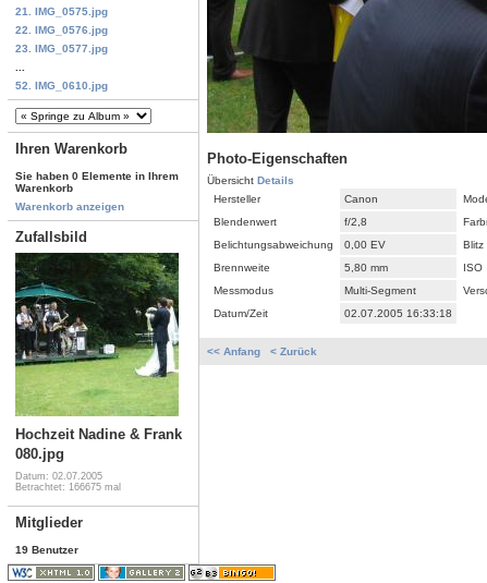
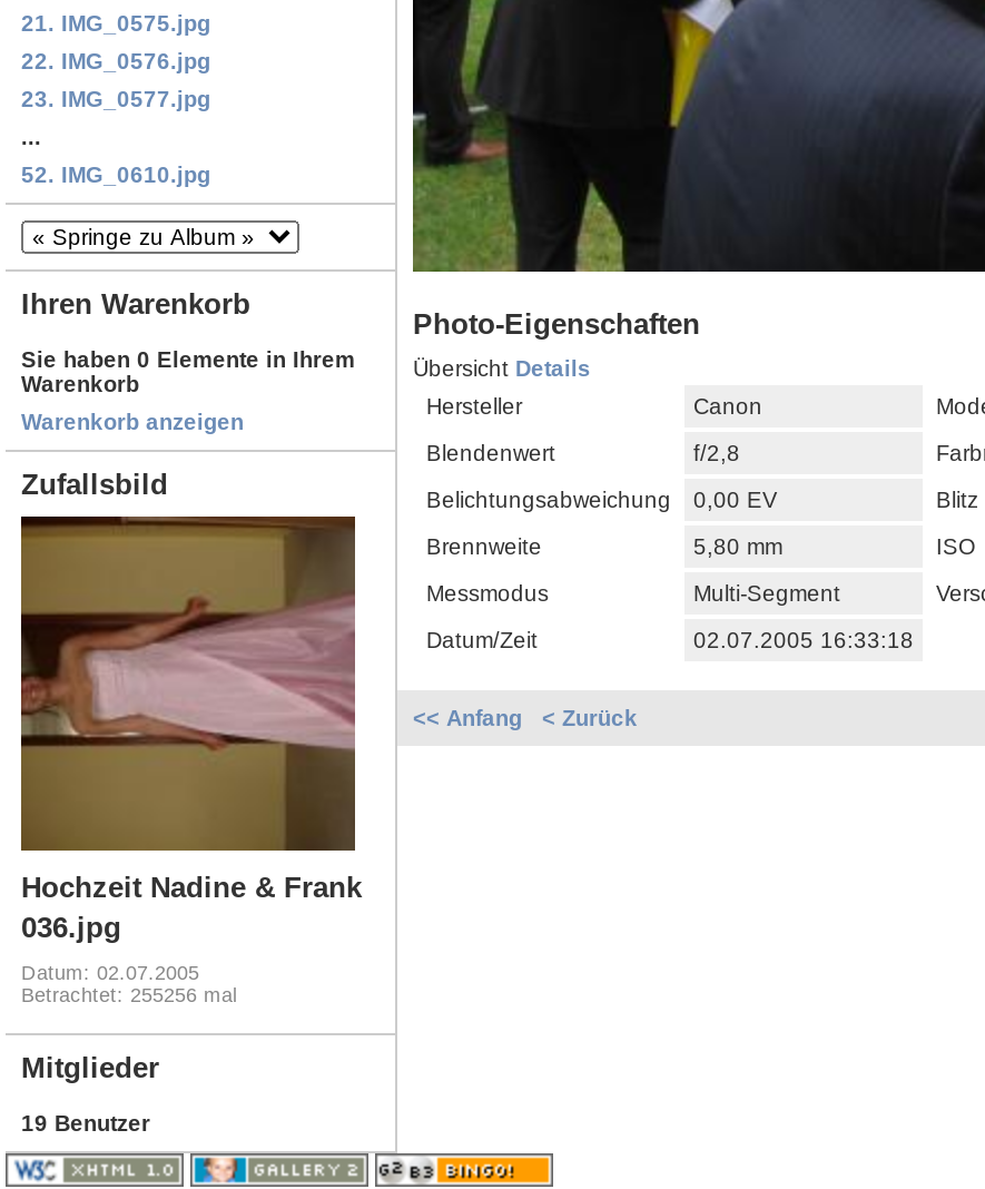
[14,252,180,462] [image] | 080.jpg -> [19,514,357,945] [image] | 036.jpg
[15,481,121,492] Betrachtet: 166675 mal -> [21,983,237,1006] Betrachtet: 255256 mal

